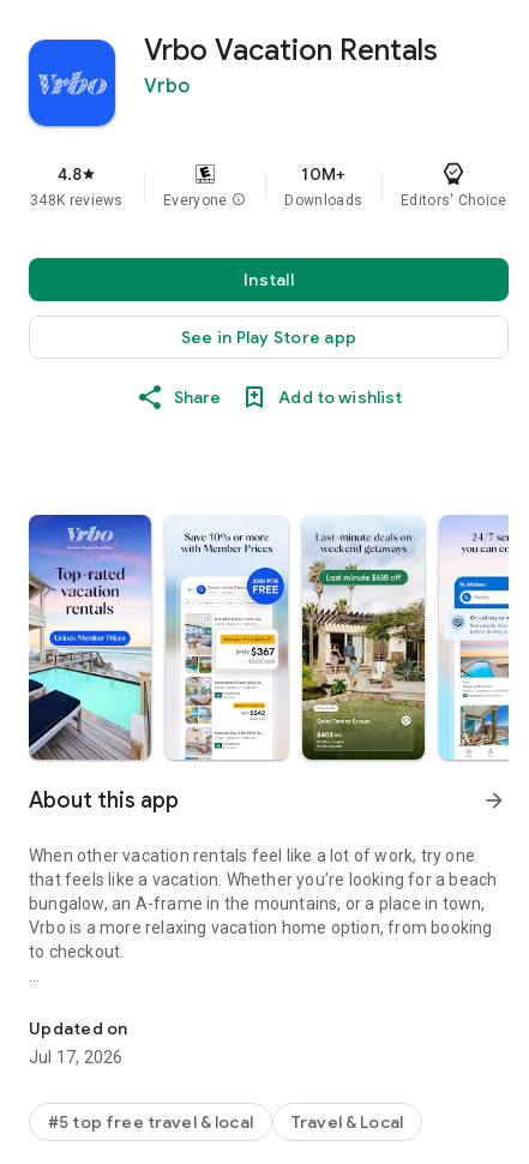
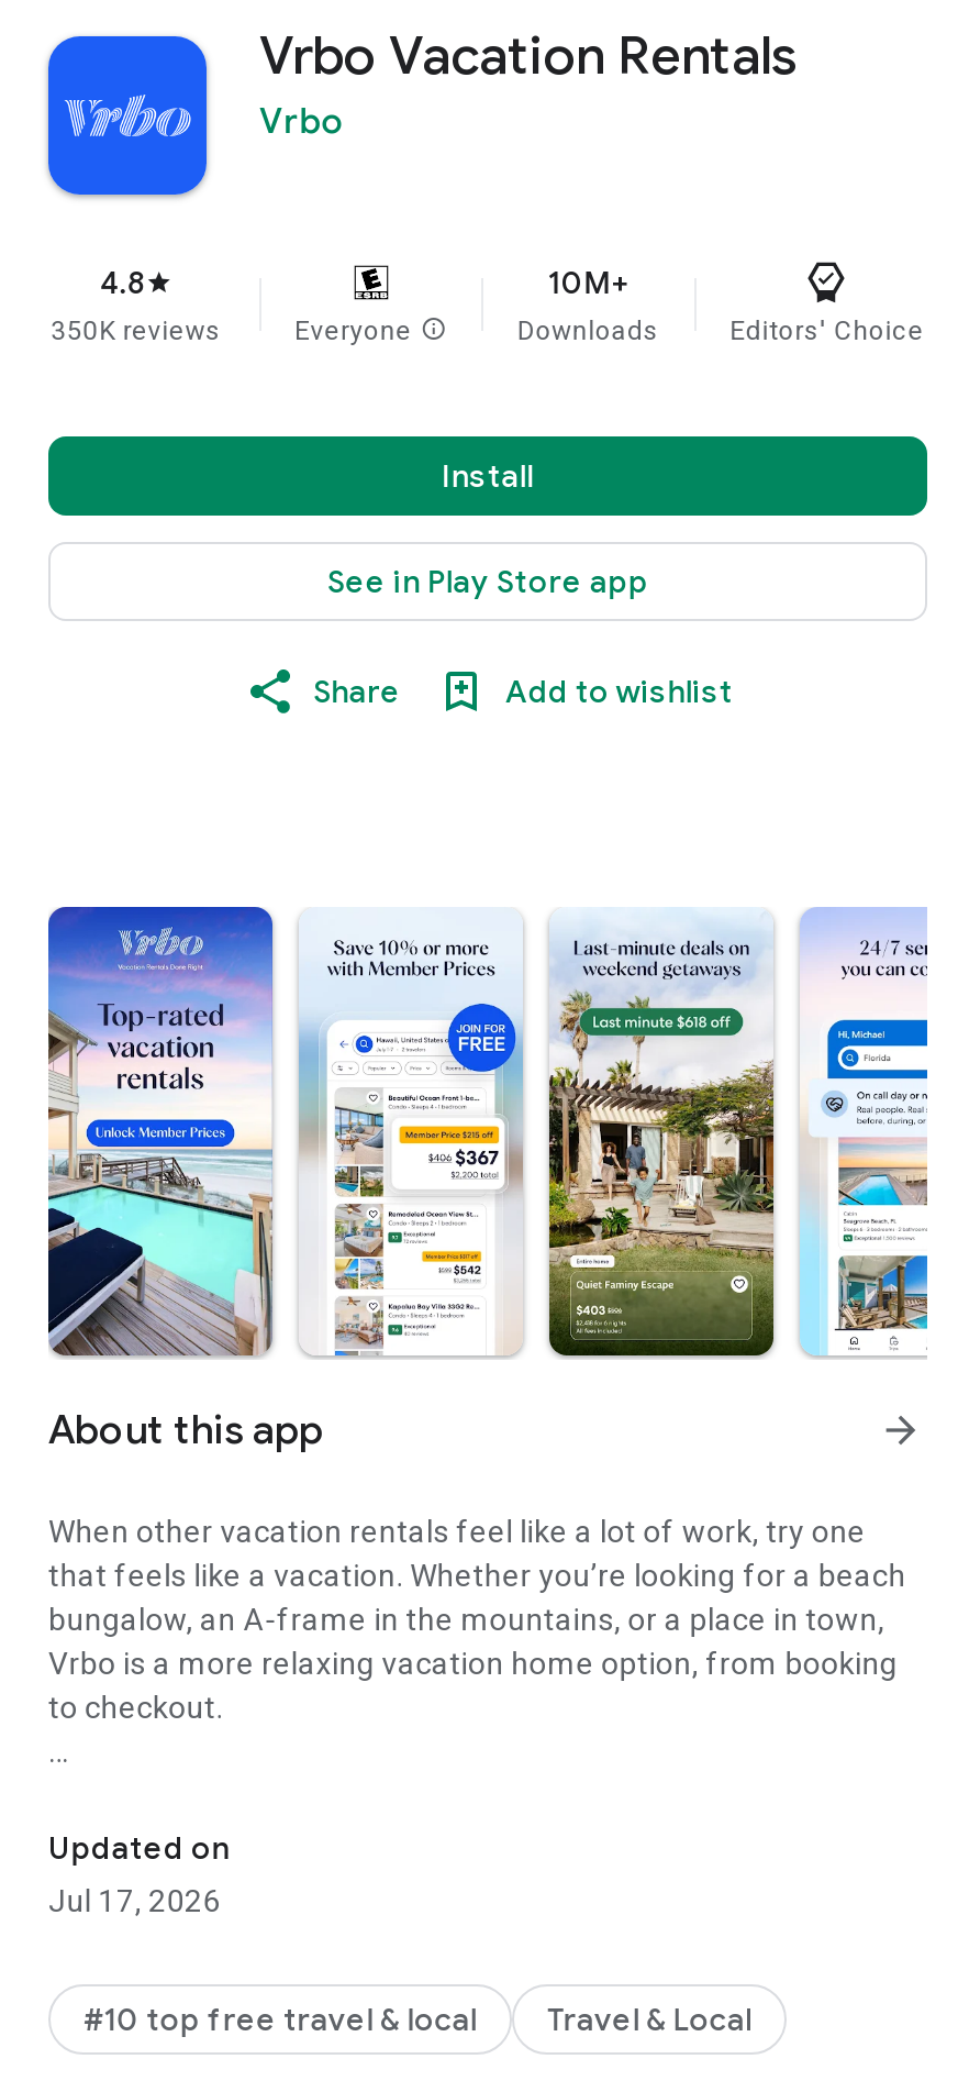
[30,192,123,209] 348K reviews -> [51,316,221,346] 350K reviews
[48,1111,253,1133] #5 top free travel & local -> [83,2000,477,2039] #10 top free travel & local

